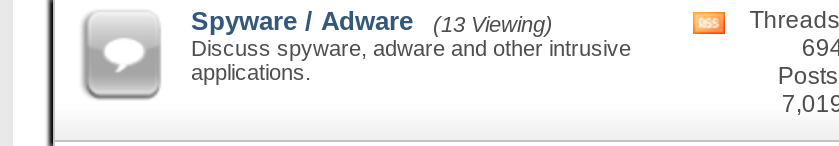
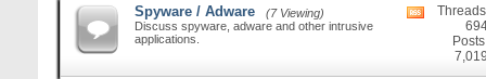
[191,6,553,36] Spyware / Adware (13 Viewing) -> [135,3,324,19] Spyware / Adware (7 Viewing)

